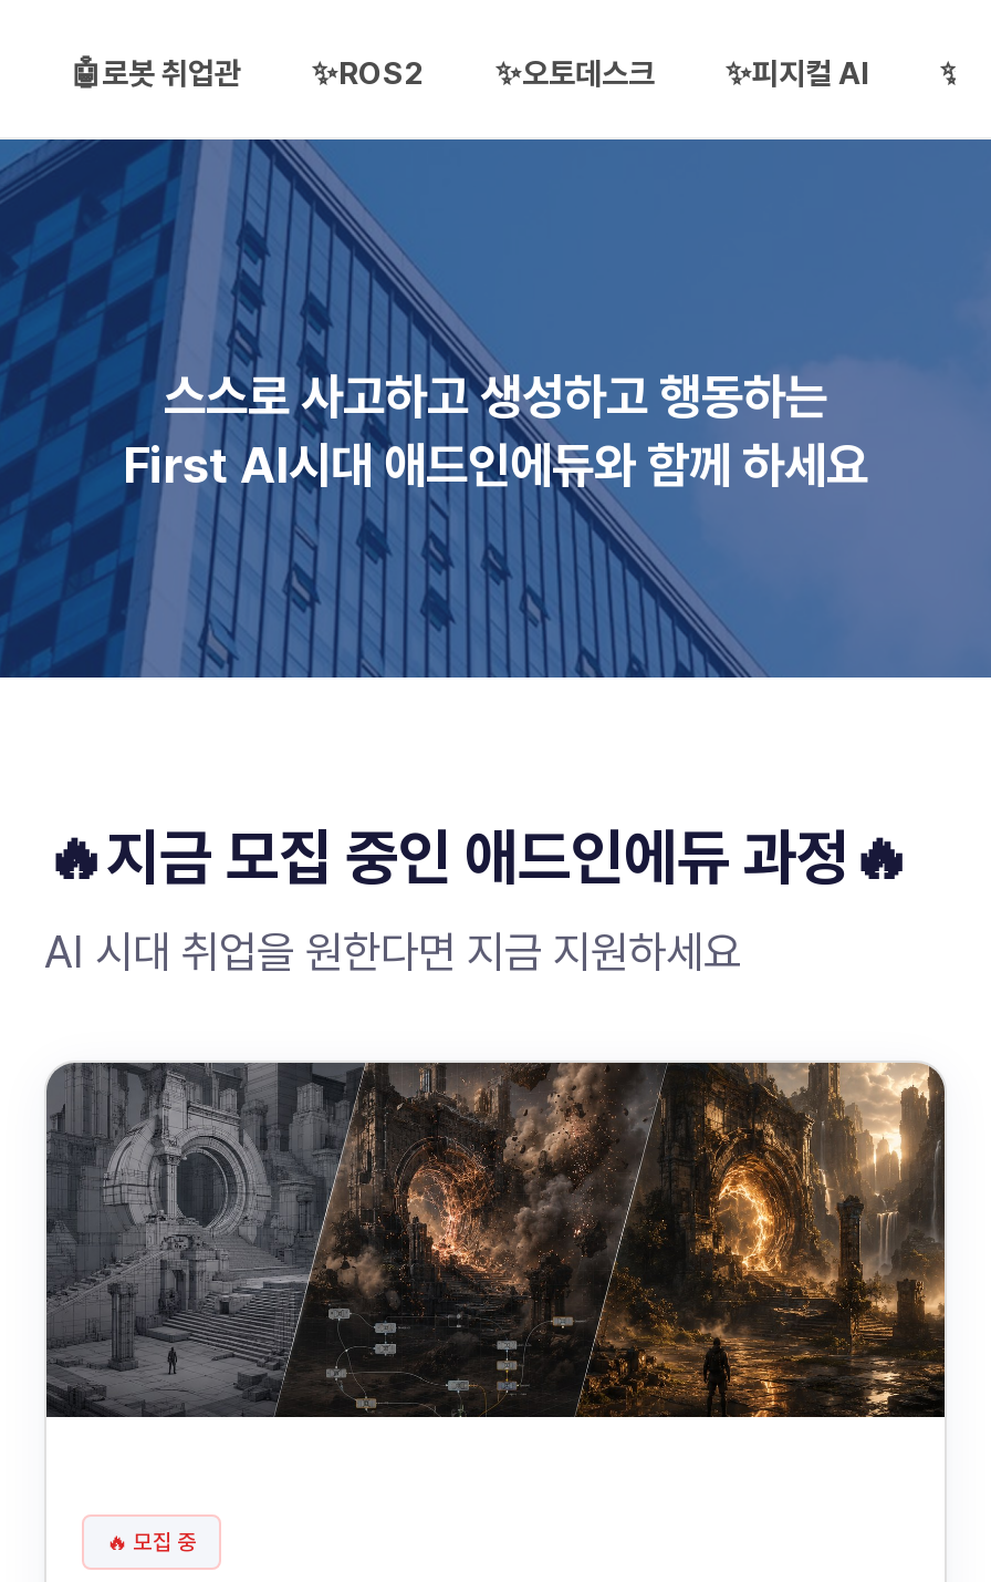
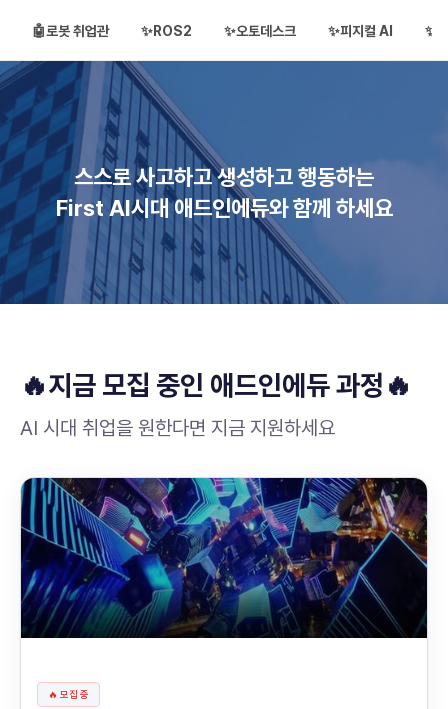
[46,1061,947,1419] [image] -> [21,477,428,639] [image]

